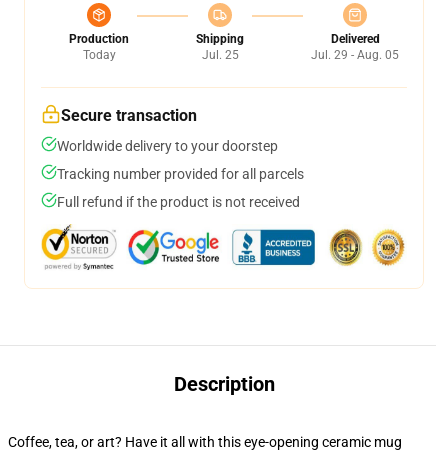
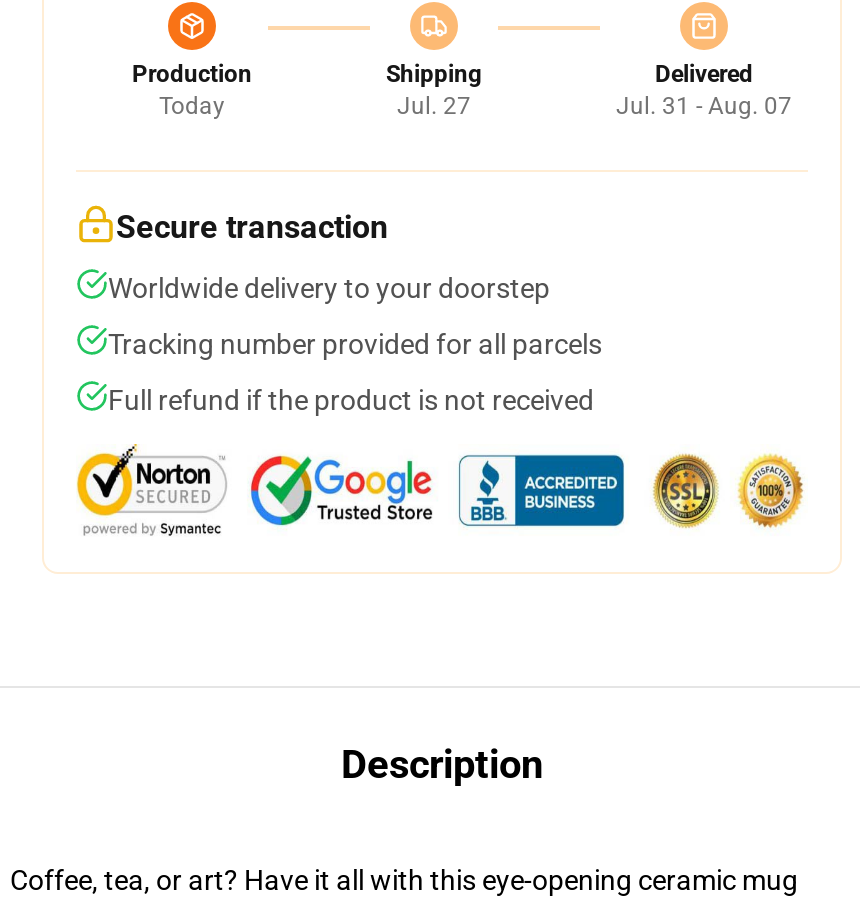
[201,48,238,62] Jul. 25 -> [397,92,471,120] Jul. 27
[311,48,399,62] Jul. 29 - Aug. 05 -> [616,92,792,120] Jul. 31 - Aug. 07

